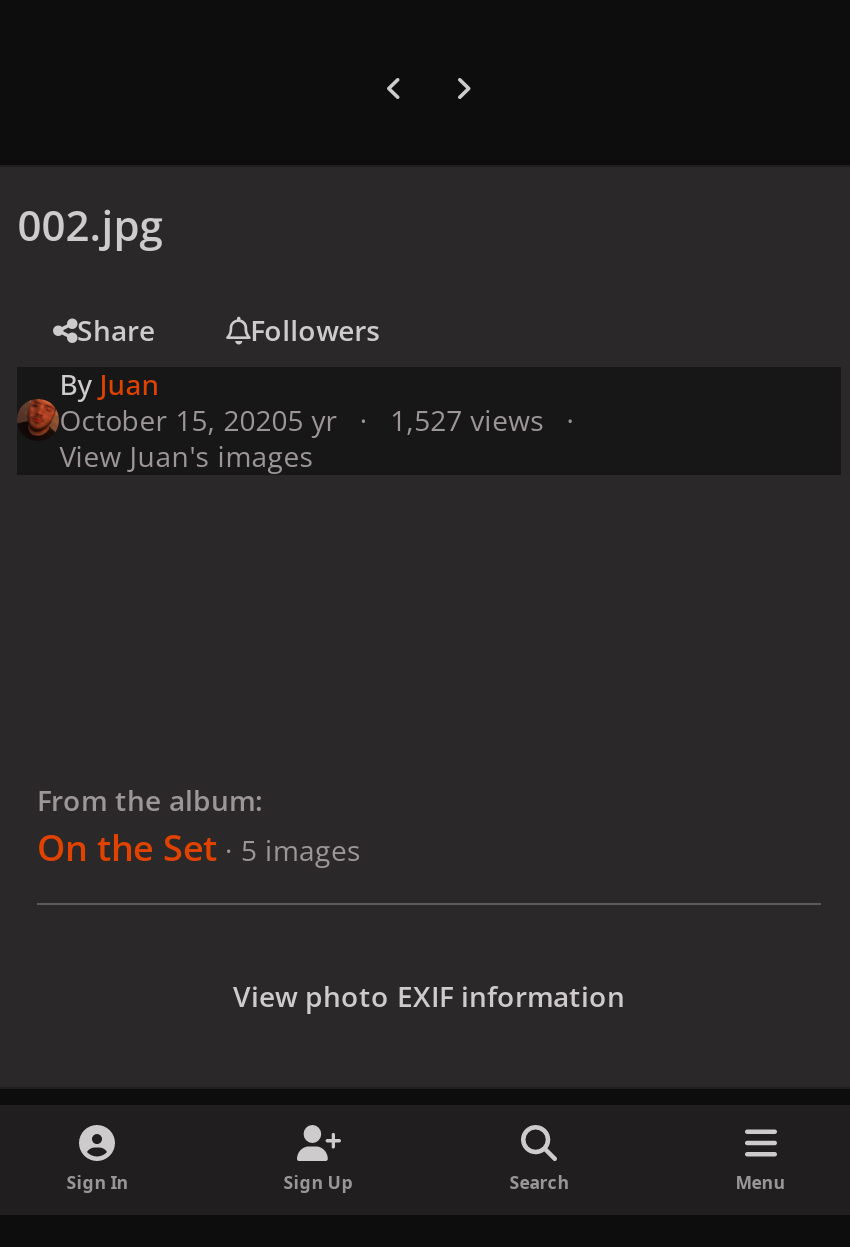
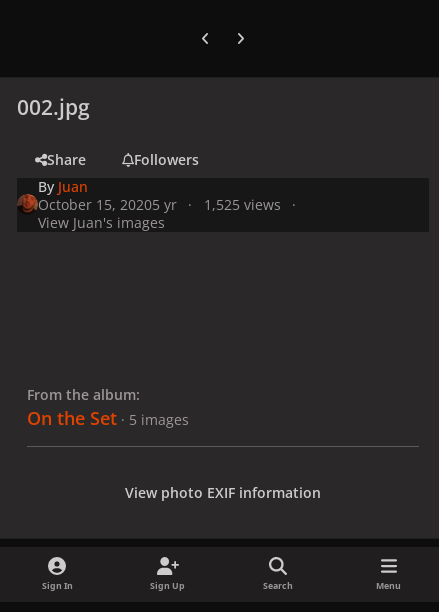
[59,400,544,438] October 15, 20205 yr 1,527 views -> [38,194,281,213] October 15, 20205 yr 1,525 views

